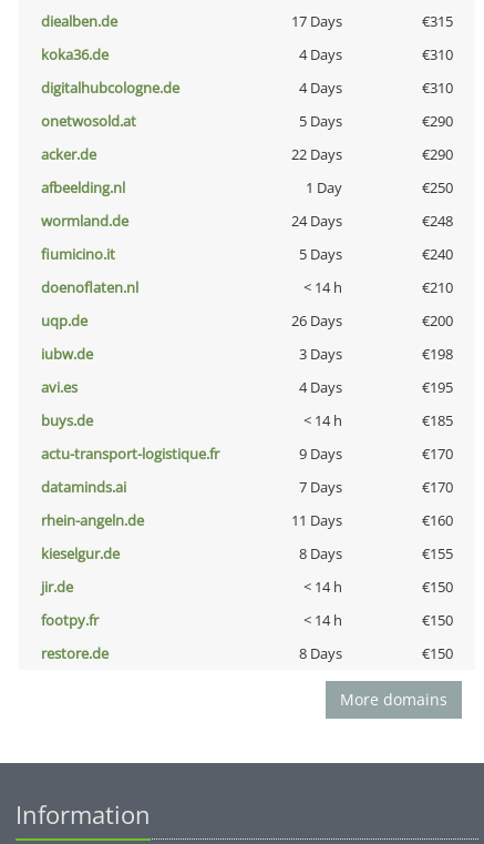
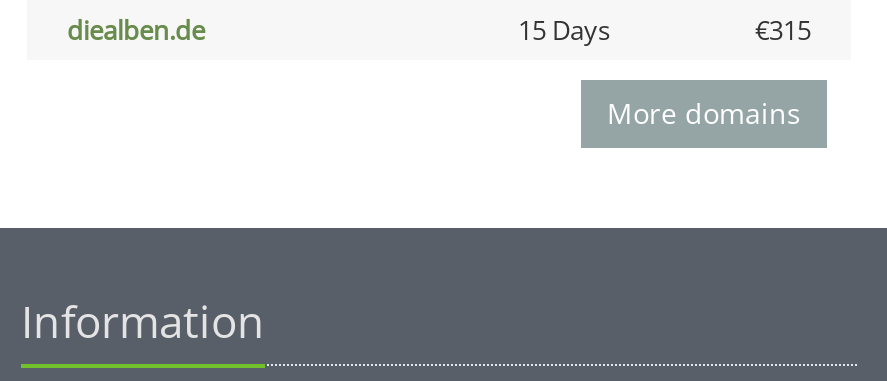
[291,11,342,31] 17 Days -> [518,12,610,48] 15 Days
[41,44,453,663] koka36.de | 4 Days | €310 | digitalhubcologne.de | 4 Days | €310 | onetwosold.at | 5 Days | €290 | acker.de | 22 Days | €290 | afbeelding.nl | 1 Day | €250 | wormland.de | 24 Days | €248 | fiumicino.it | 5 Days | €240 | doenoflaten.nl | < 14 h | €210 | uqp.de | 26 Days | €200 | iubw.de | 3 Days | €198 | avi.es | 4 Days | €195 | buys.de | < 14 h | €185 | actu-transport-logistique.fr | 9 Days | €170 | dataminds.ai | 7 Days | €170 | rhein-angeln.de | 11 Days | €160 | kieselgur.de | 8 Days | €155 | jir.de | < 14 h | €150 | footpy.fr | < 14 h | €150 | restore.de | 8 Days | €150 -> none

